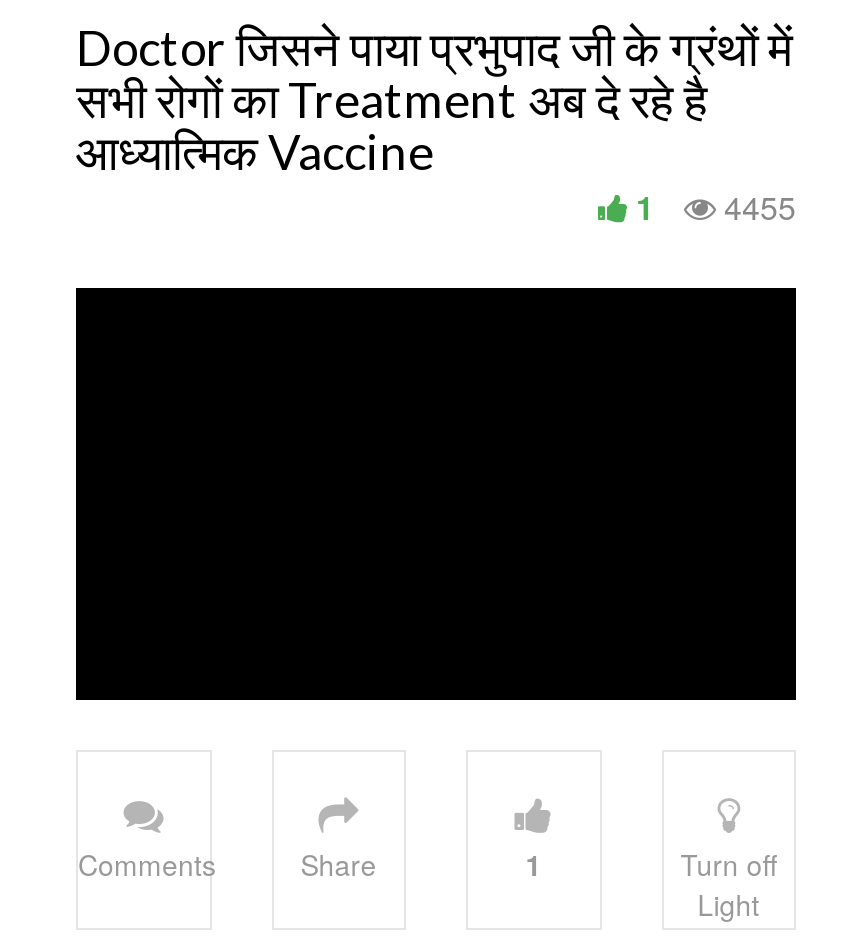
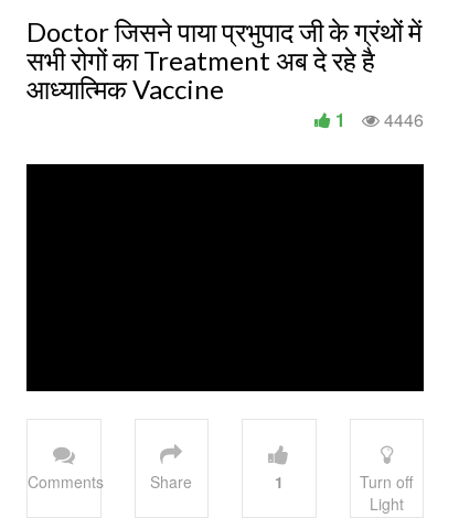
[636,184,796,230] 1 4455 -> [335,107,424,132] 1 4446

